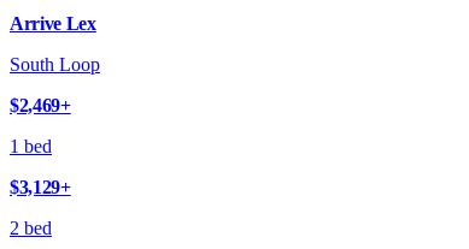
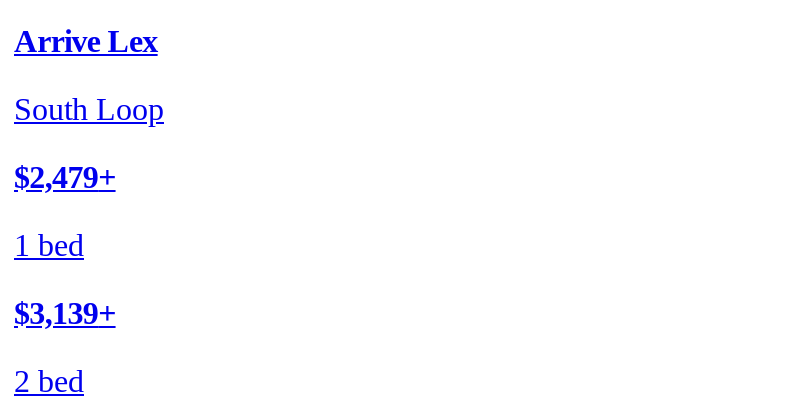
[10,95,71,115] $2,469+ -> [14,160,116,194] $2,479+
[10,177,71,197] $3,129+ -> [14,296,116,330] $3,139+

